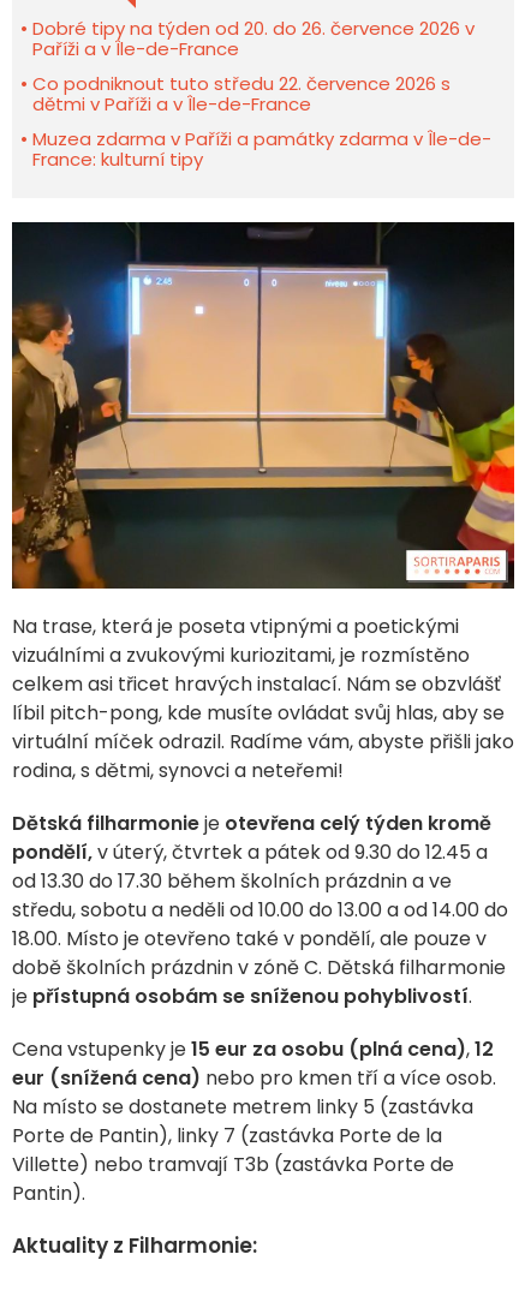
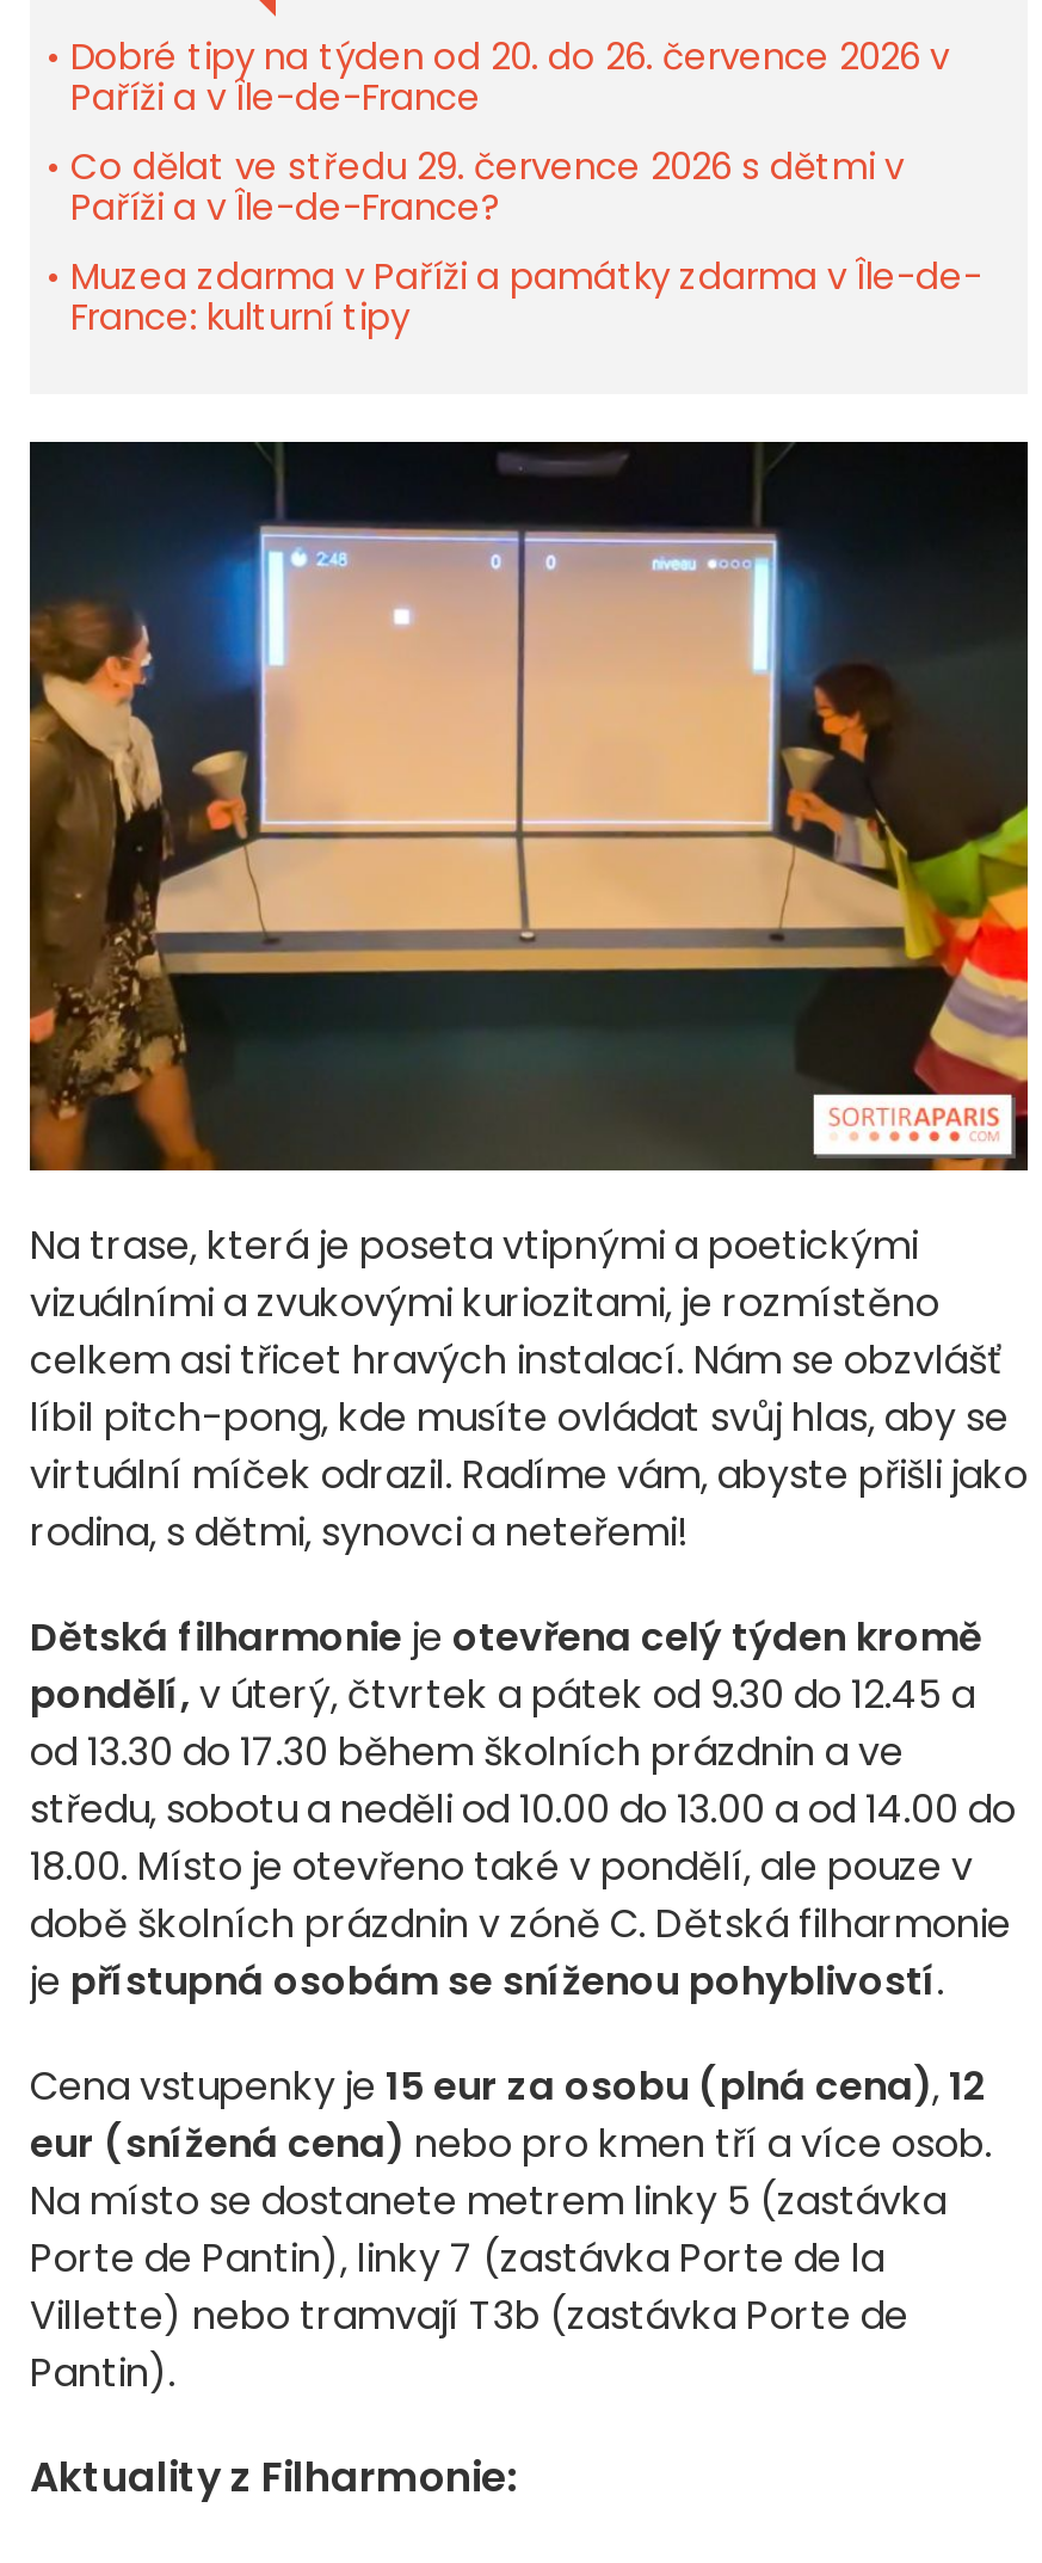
[32,70,451,116] Co podniknout tuto středu 22. července 2026 s | dětmi v Paříži a v Île-de-France -> [70,140,904,231] Co dělat ve středu 29. července 2026 s dětmi v | Paříži a v Île-de-France?

